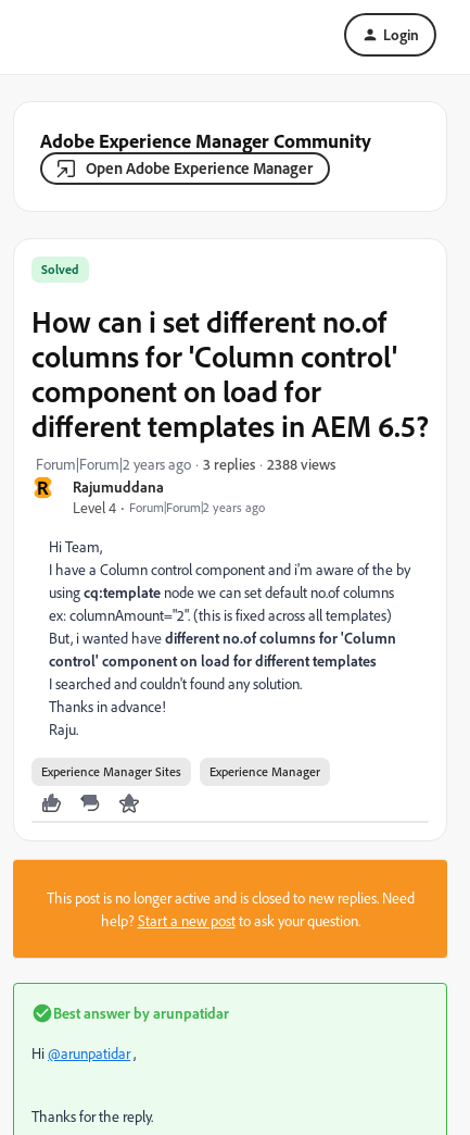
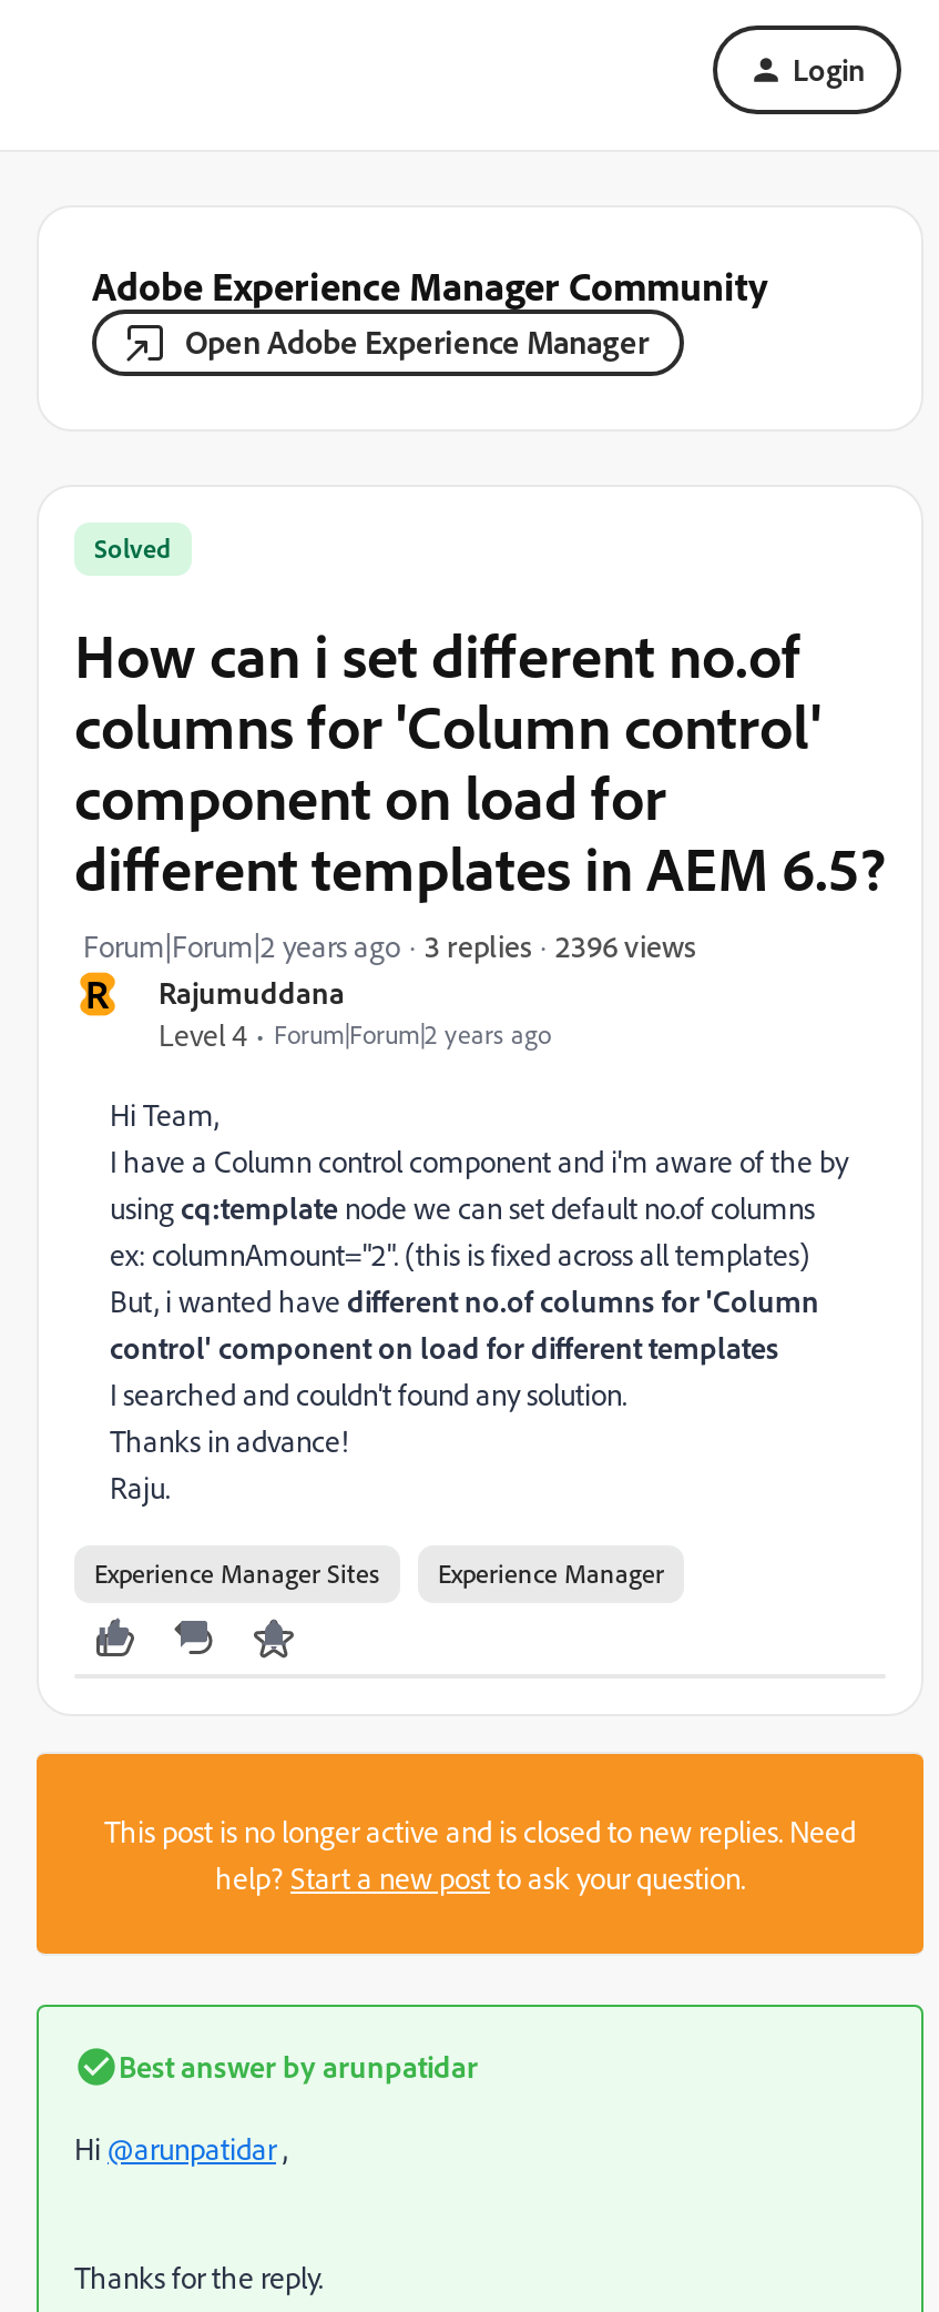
[267,454,335,472] 2388 views -> [555,925,695,963] 2396 views

